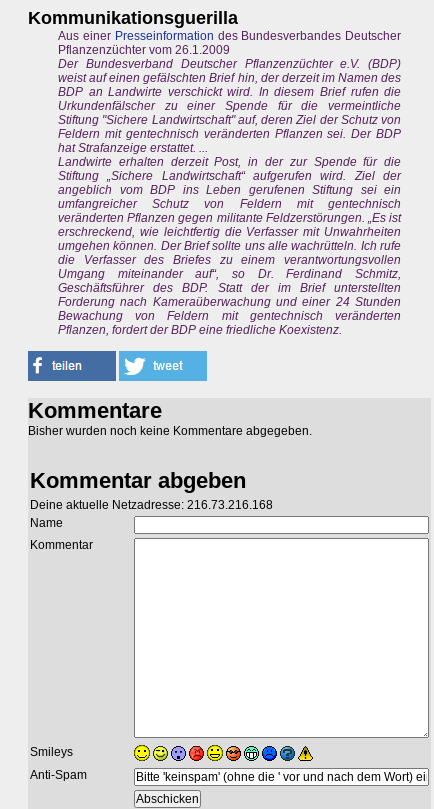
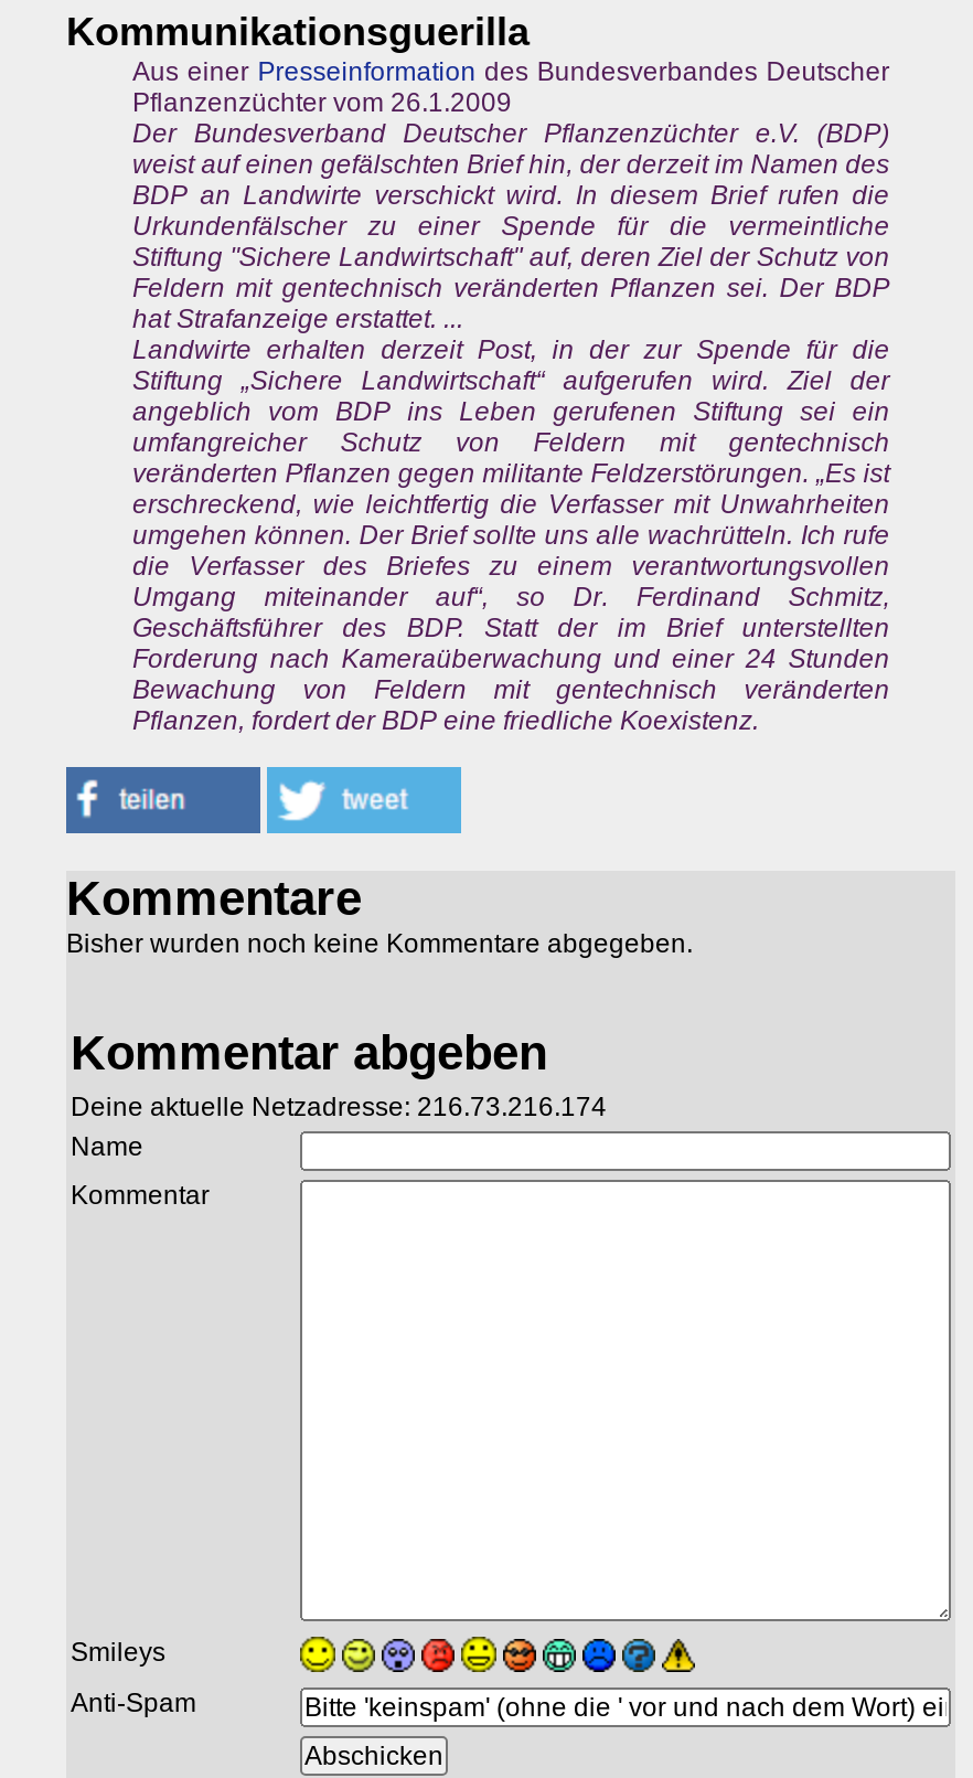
[30,498,273,512] Deine aktuelle Netzadresse: 216.73.216.168 -> [71,1092,607,1123] Deine aktuelle Netzadresse: 216.73.216.174

